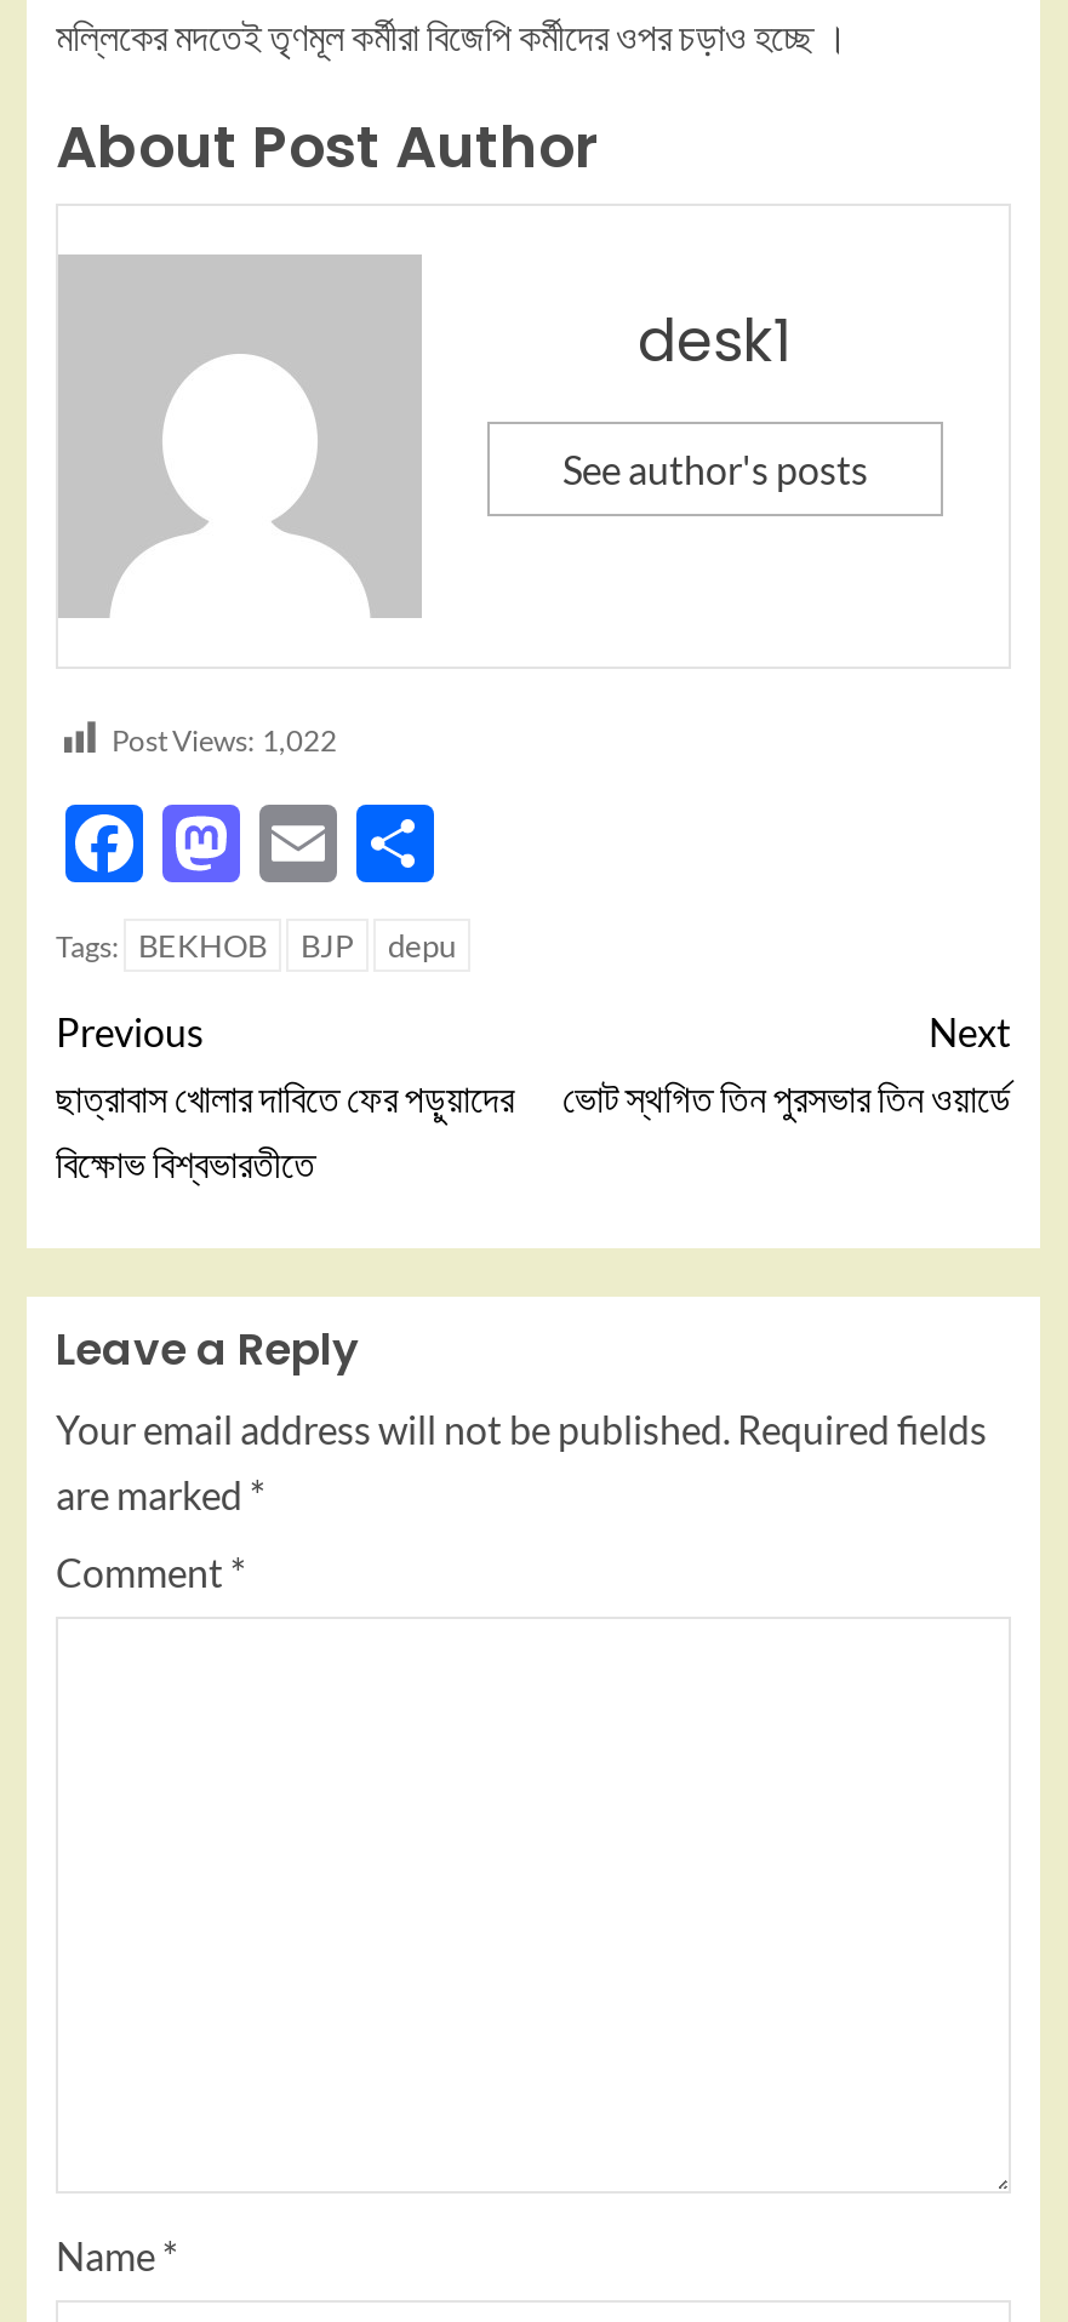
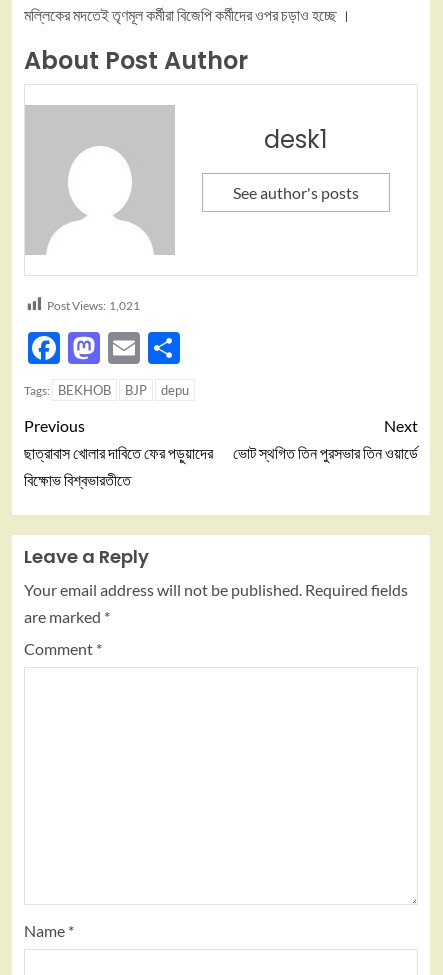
[112,722,337,758] Post Views: 1,022 -> [47,298,140,313] Post Views: 1,021

